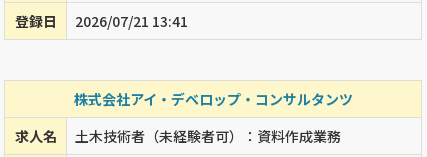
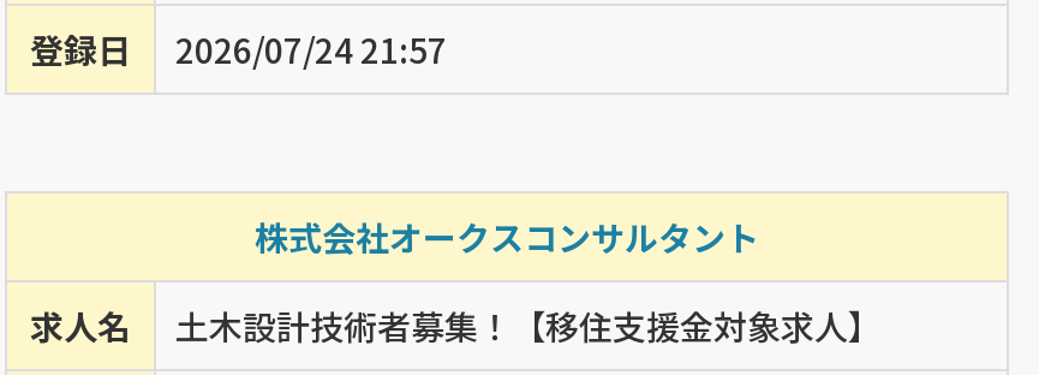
[14,11,188,31] 登録日 2026/07/21 13:41 -> [30,25,447,73] 登録日 2026/07/24 21:57
[73,89,352,109] 株式会社アイ・デベロップ・コンサルタンツ -> [255,213,759,261] 株式会社オークスコンサルタント
[75,126,341,146] 土木技術者（未経験者可）：資料作成業務 -> [175,302,882,350] 土木設計技術者募集！【移住支援金対象求人】

